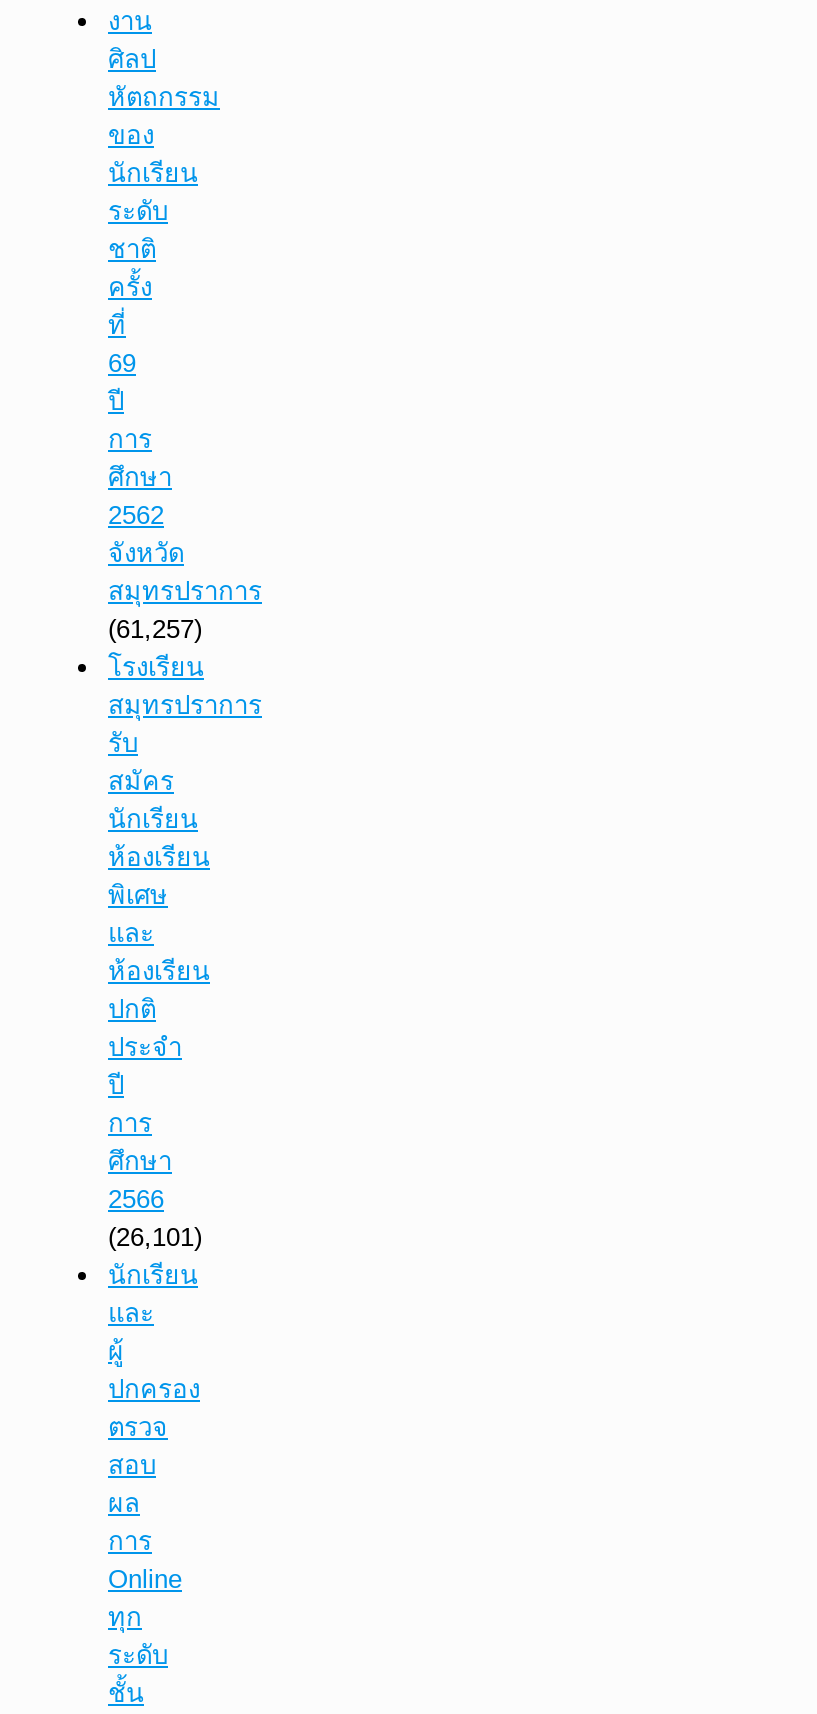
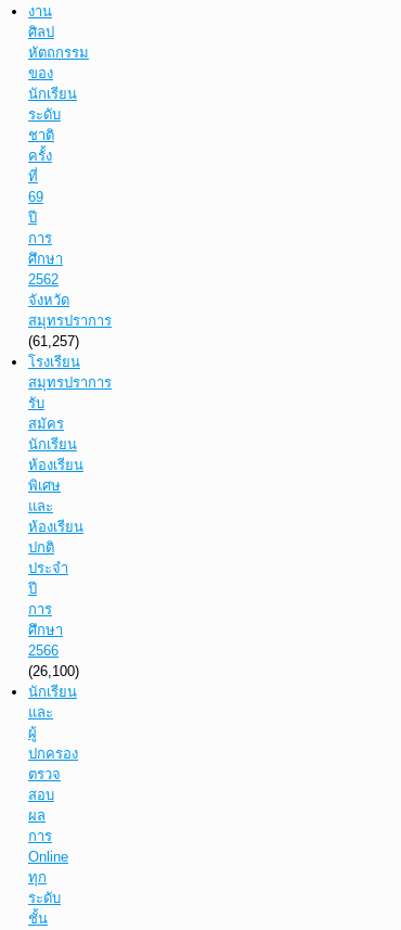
[108,1221,202,1251] (26,101) -> [28,663,79,679] (26,100)

